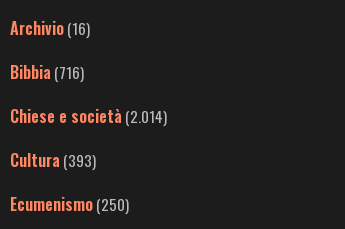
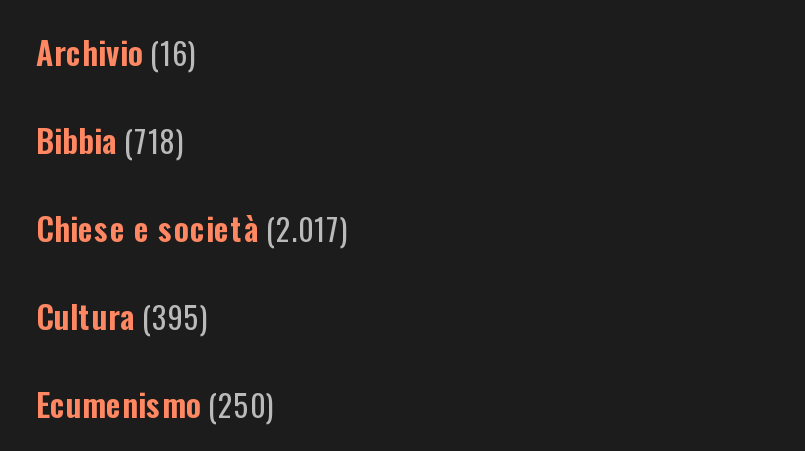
[10,60,84,84] Bibbia (716) -> [36,116,184,164] Bibbia (718)
[10,104,167,128] Chiese e società (2.014) -> [36,204,348,252] Chiese e società (2.017)
[10,148,96,172] Cultura (393) -> [36,292,208,340] Cultura (395)

